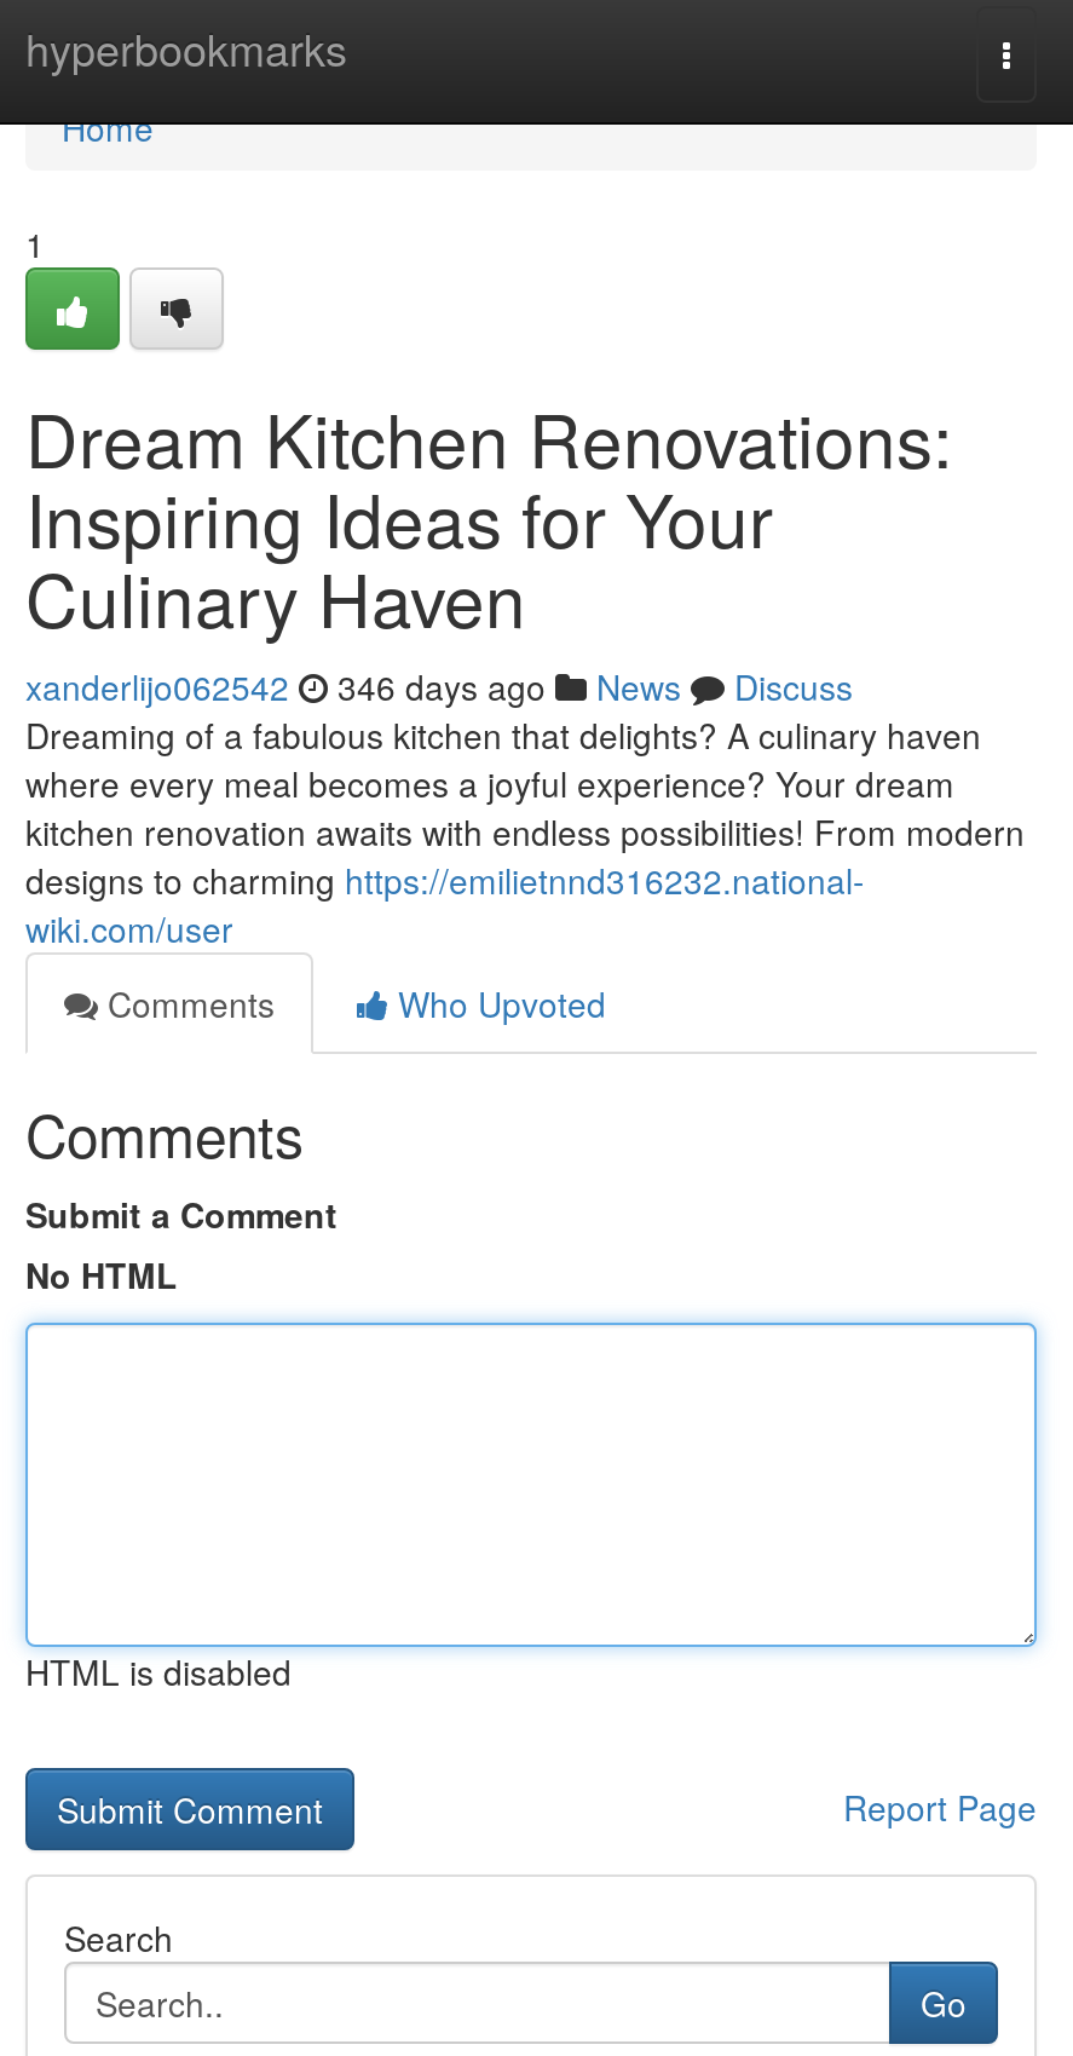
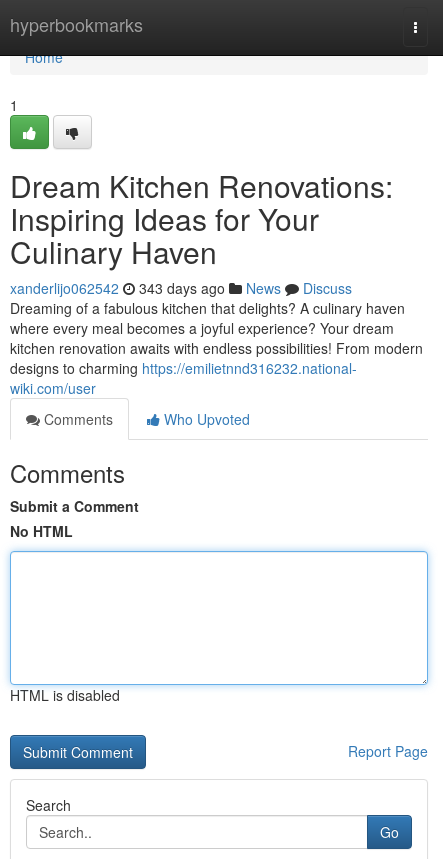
[25,662,853,710] xanderlijo062542 346 days ago News Discuss -> [10,278,352,298] xanderlijo062542 343 days ago News Discuss

